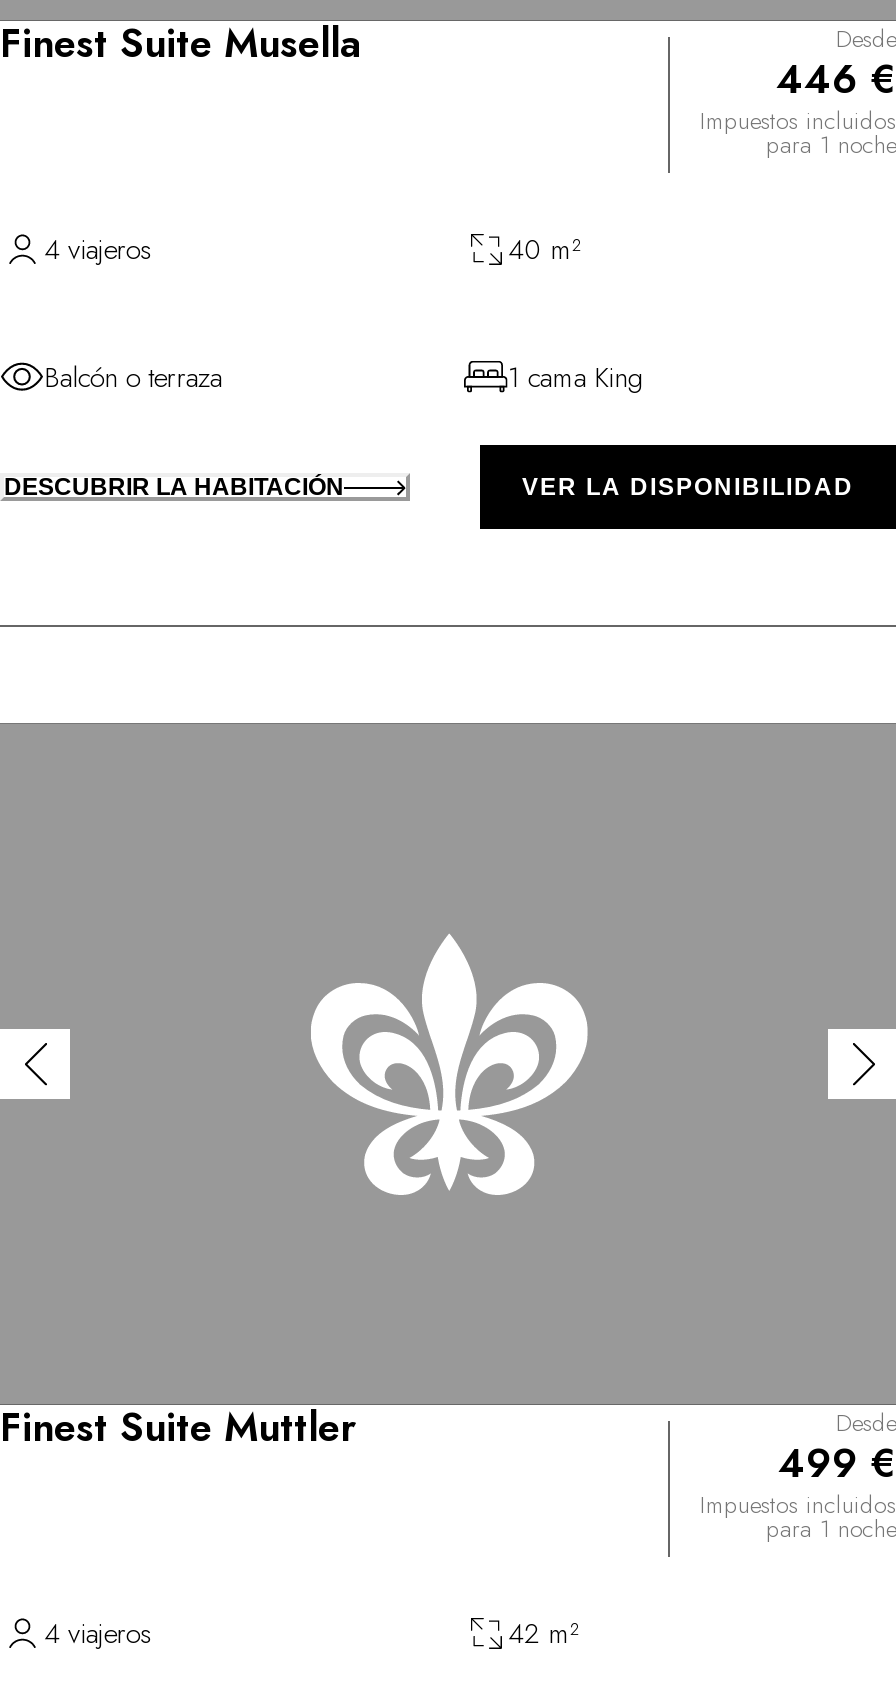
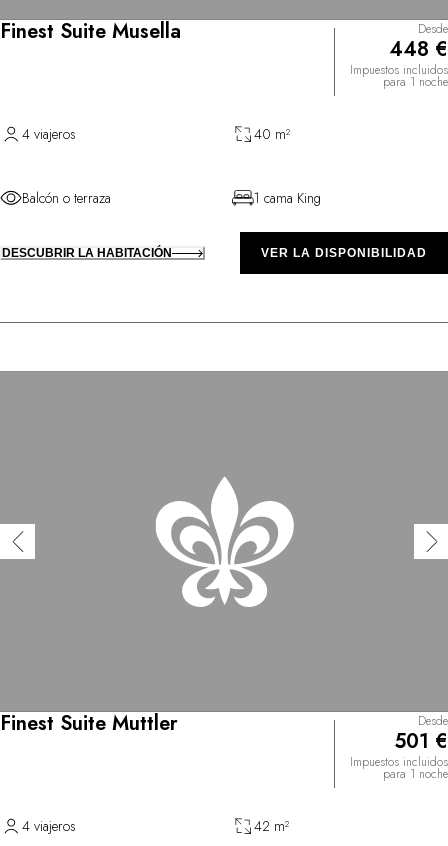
[776,52,896,110] 446 € -> [389,35,448,64] 448 €
[778,1436,896,1494] 499 € -> [395,727,448,756] 501 €

